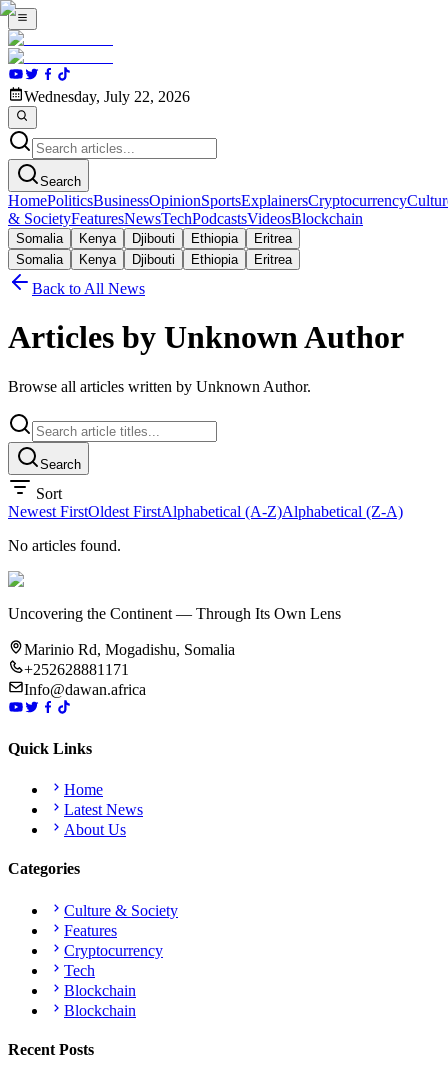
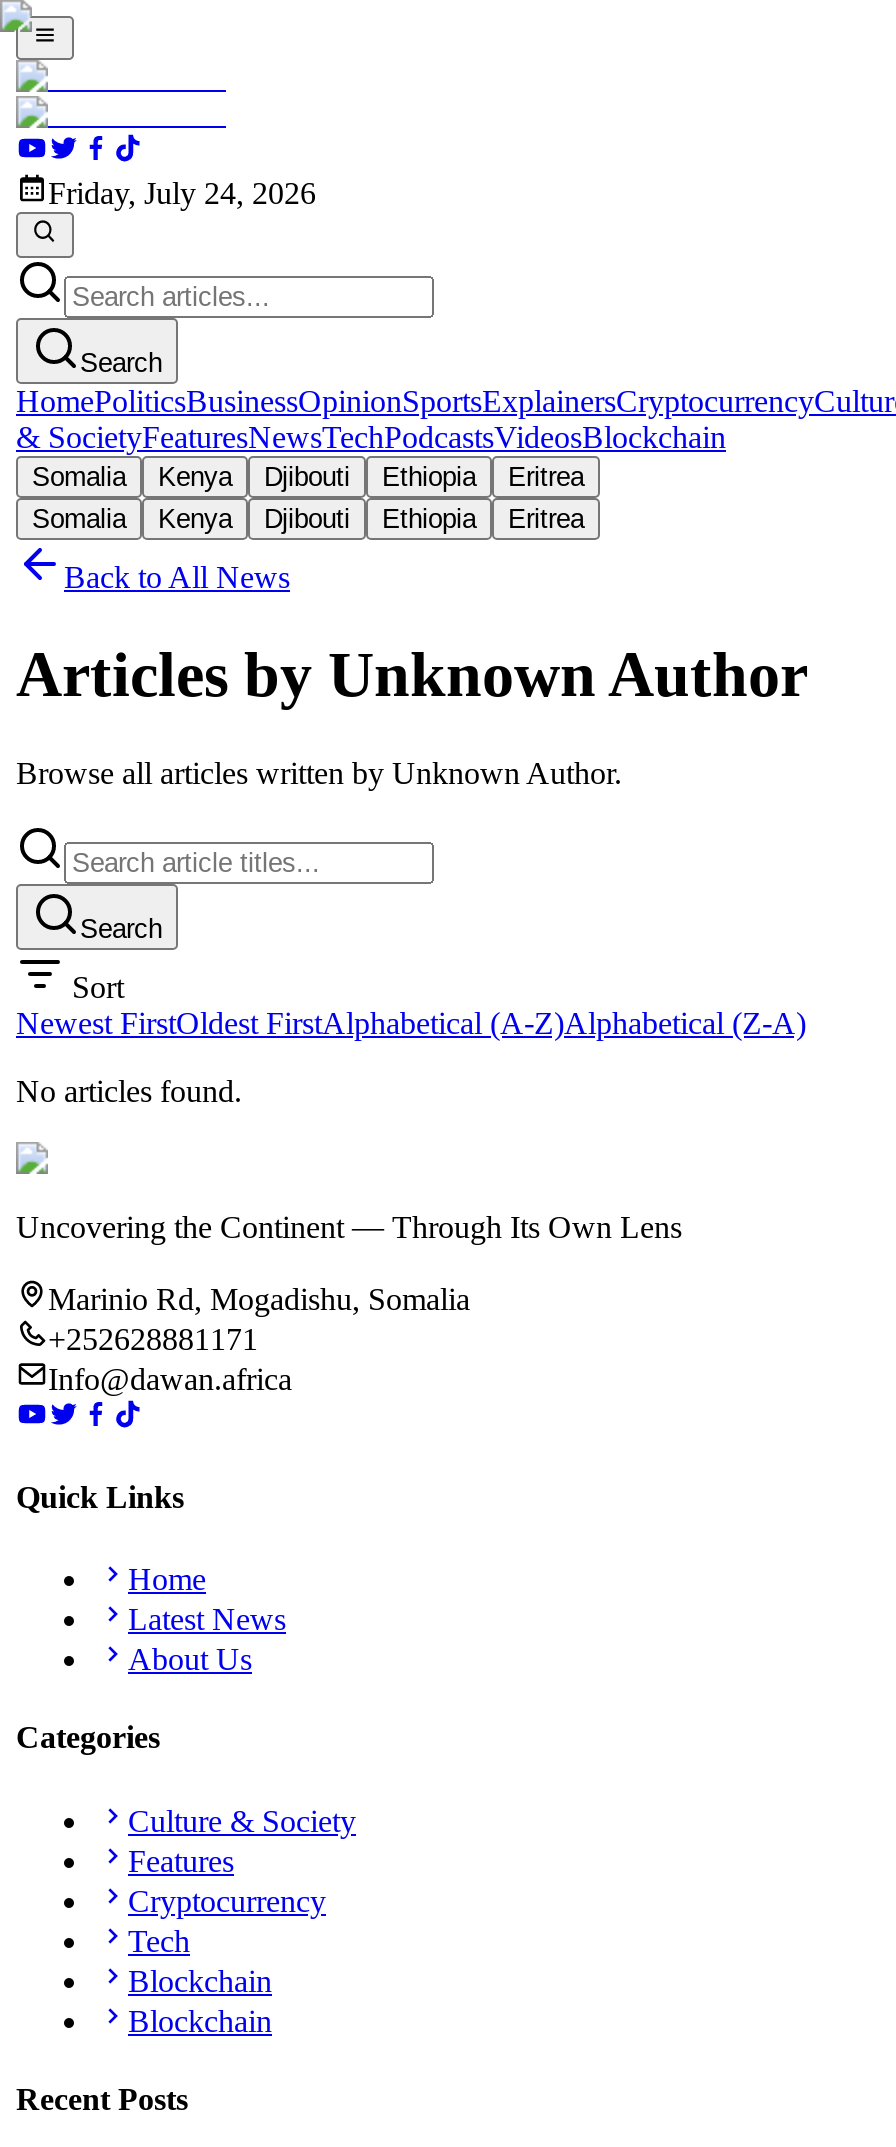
[24,88,190,105] Wednesday, July 22, 2026 -> [48,177,316,211] Friday, July 24, 2026

